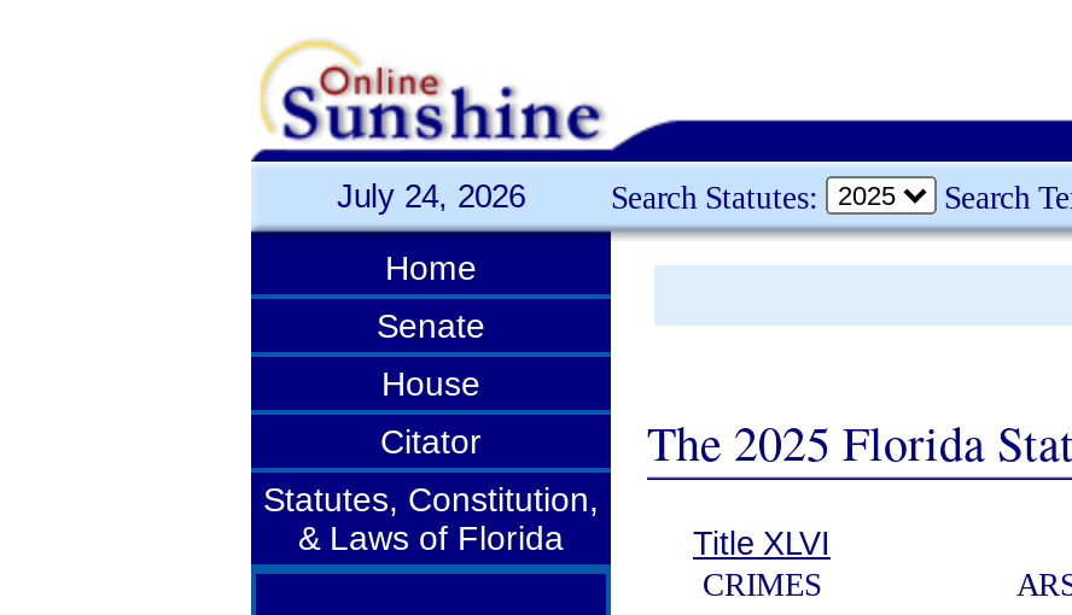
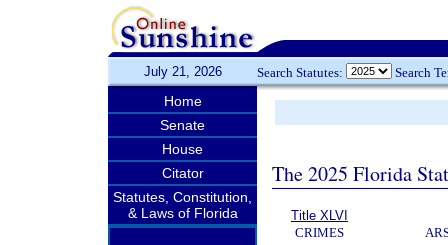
[337,178,525,215] July 24, 2026 -> [143,64,221,79] July 21, 2026

